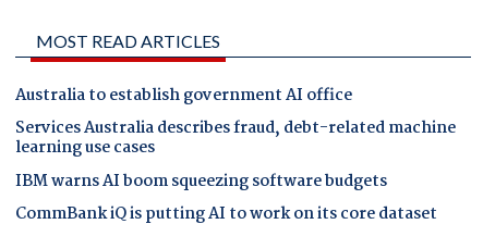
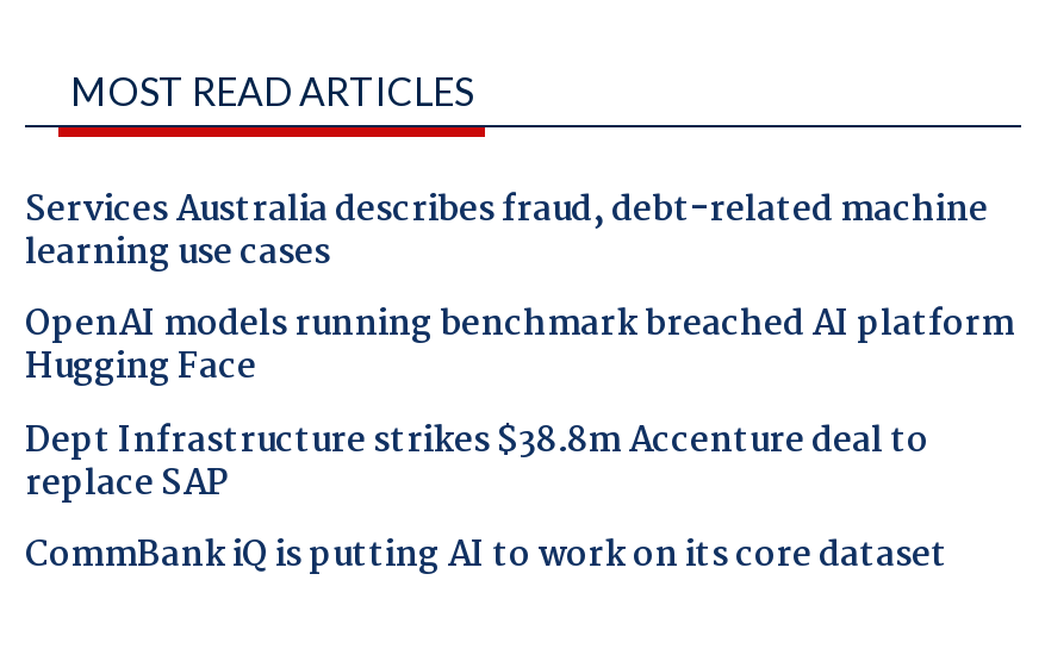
[15,83,352,109] Australia to establish government AI office -> none
moved [15,116,456,161] -> [25,183,988,283]: Services Australia describes fraud, debt-related machine | learning use cases
[15,168,387,194] IBM warns AI boom squeezing software budgets -> [25,298,1014,513] OpenAI models running benchmark breached AI platform | Hugging Face | Dept Infrastructure strikes $38.8m Accenture deal to | replace SAP

